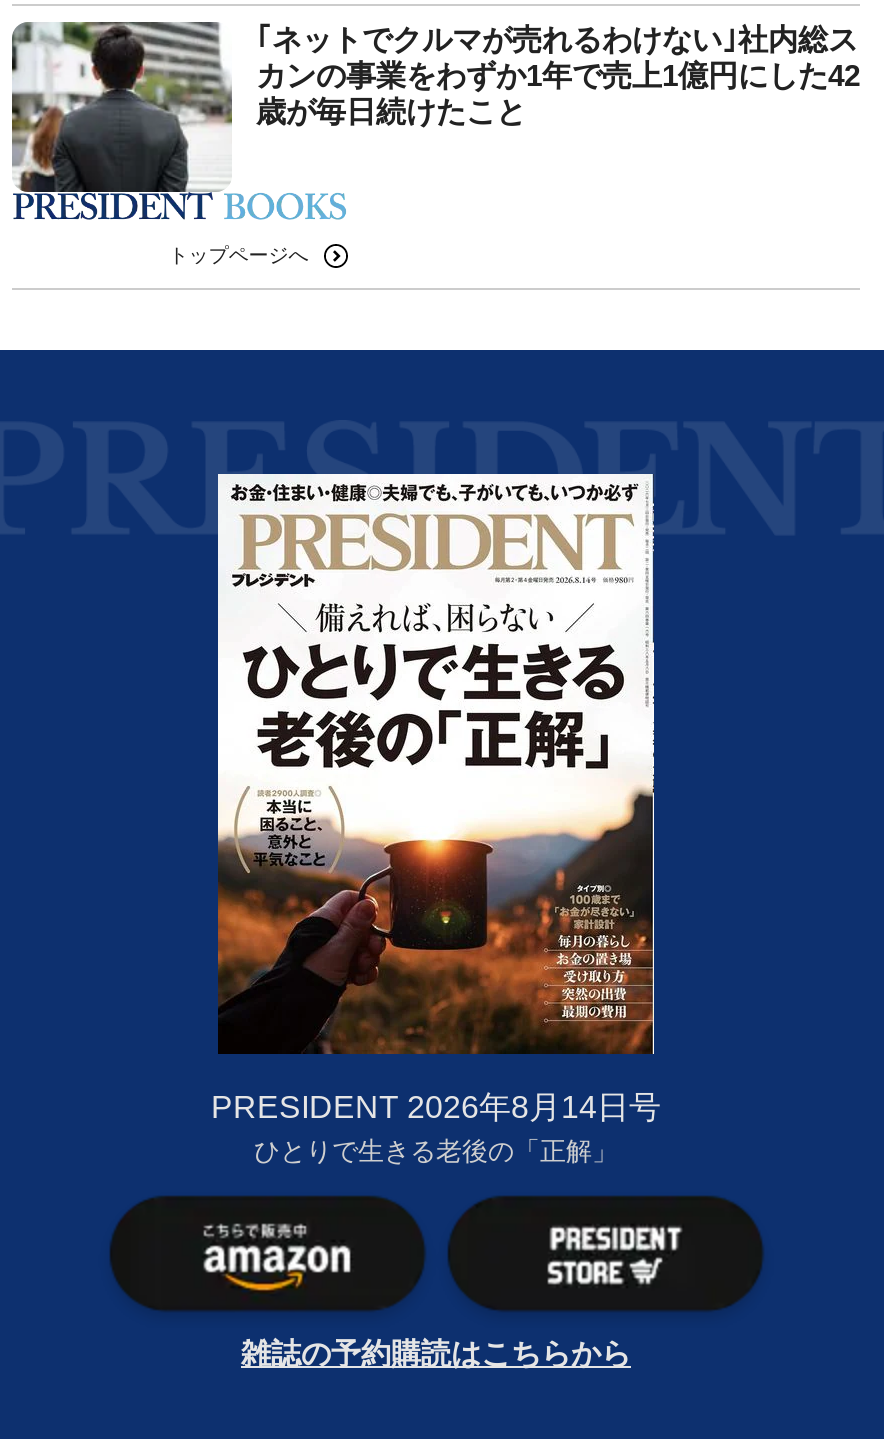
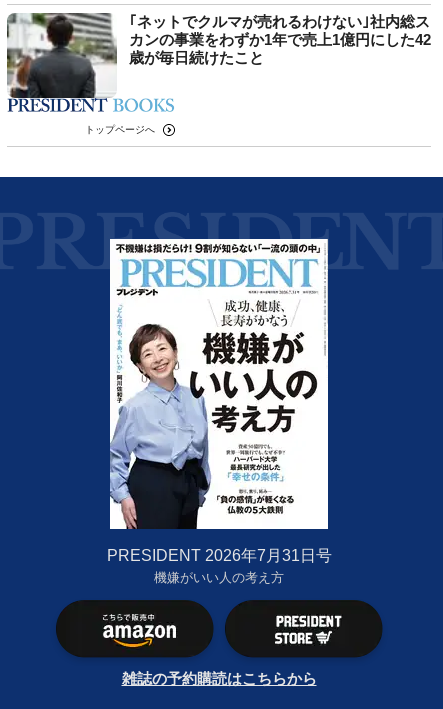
[211,478,661,1166] [image] | PRESIDENT 2026年8月14日号 | ひとりで生きる老後の「正解」 -> [106,242,331,585] [image] | PRESIDENT 2026年7月31日号 | 機嫌がいい人の考え方

